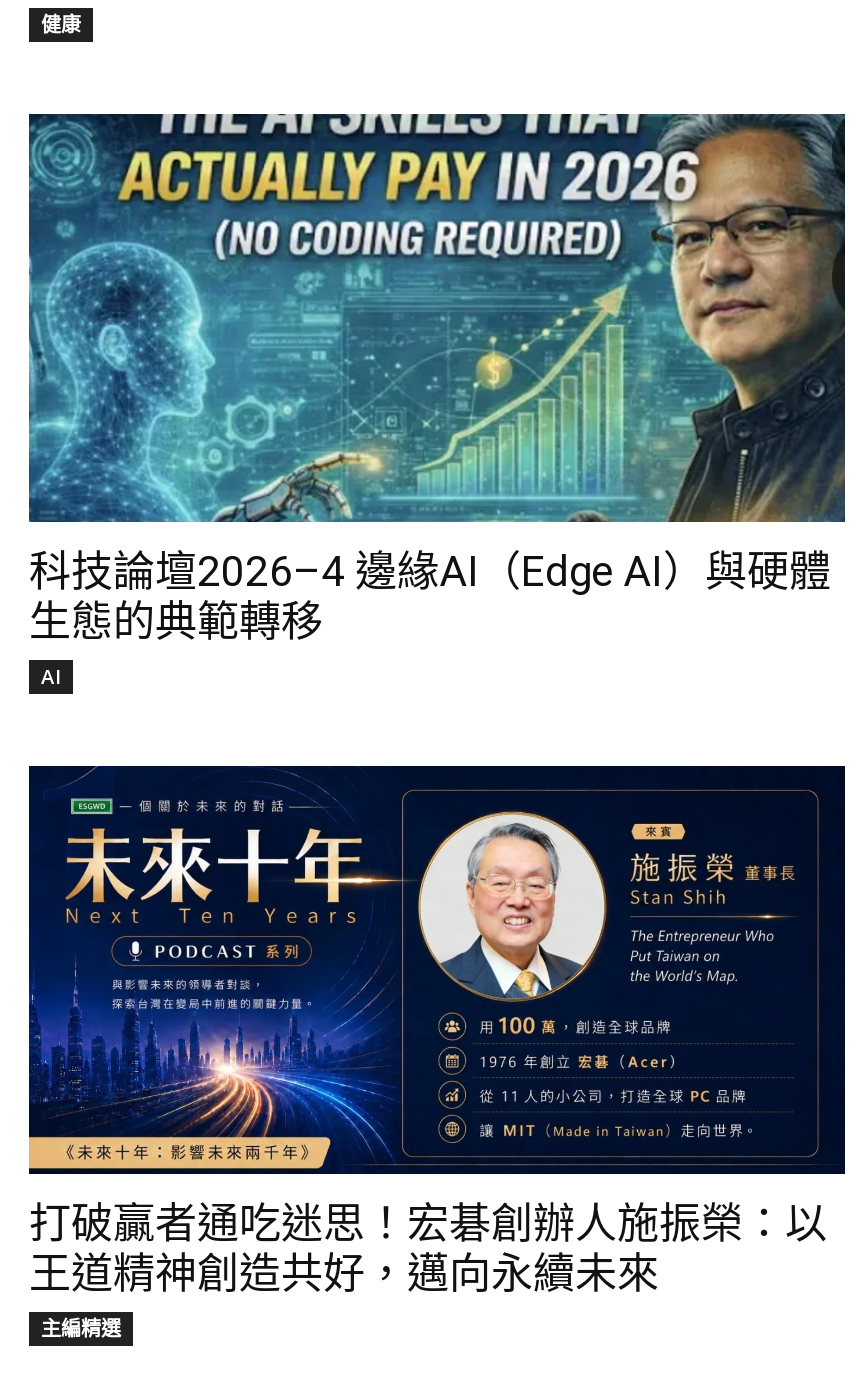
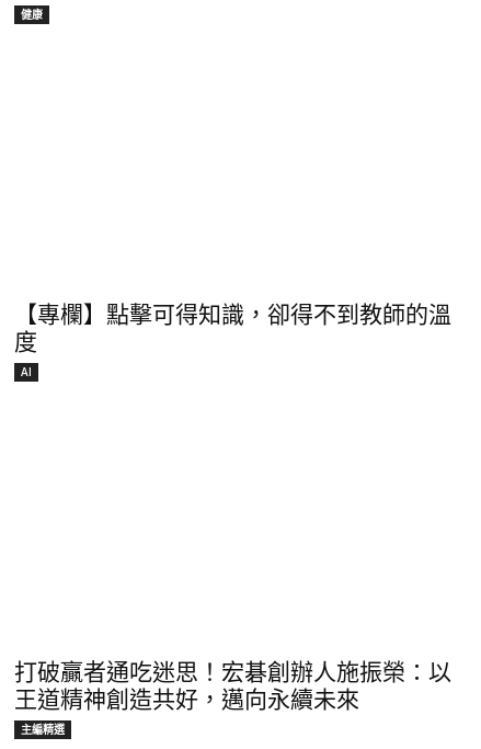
[27,112,847,524] [image] -> none
[29,547,831,645] 科技論壇2026–4 邊緣AI（Edge AI）與硬體 | 生態的典範轉移 -> [14,301,451,355] 【專欄】點擊可得知識，卻得不到教師的溫 | 度
[27,764,847,1176] [image] -> none

